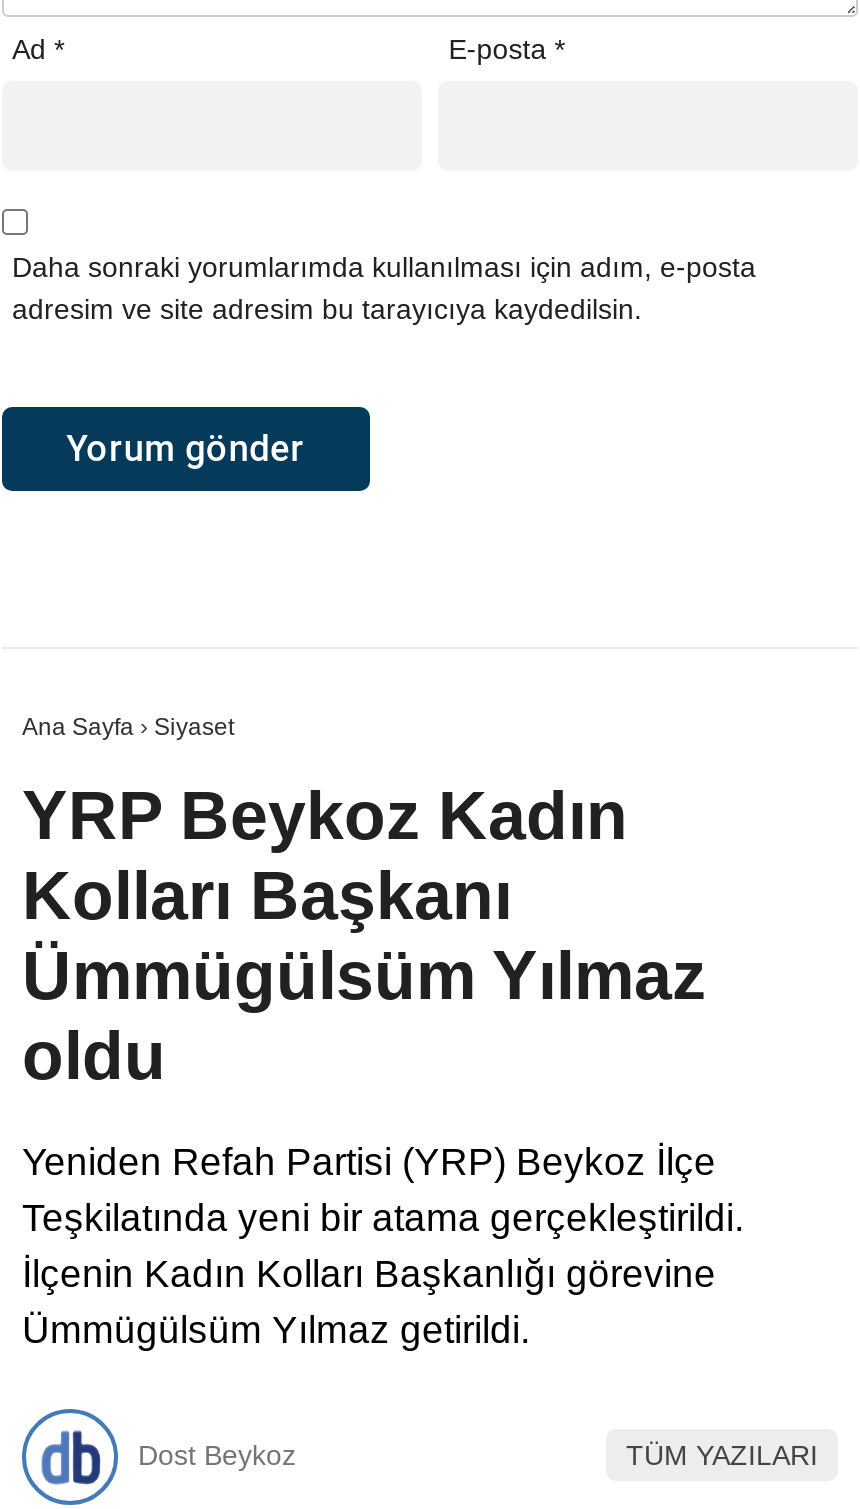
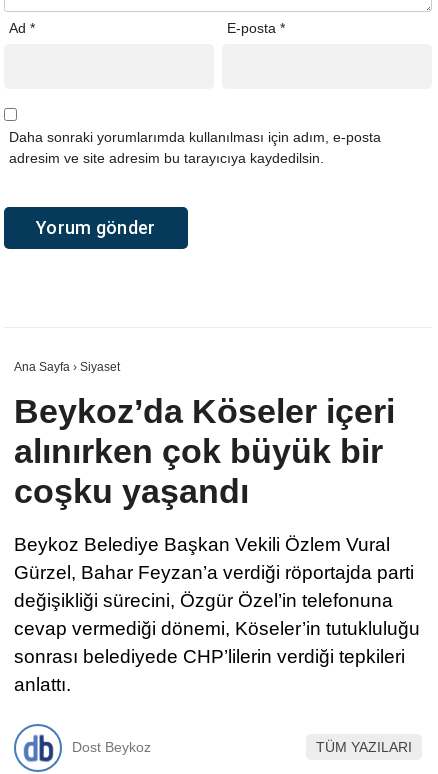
[22,777,706,1093] YRP Beykoz Kadın | Kolları Başkanı | Ümmügülsüm Yılmaz | oldu -> [14,392,395,510] Beykoz’da Köseler içeri | alınırken çok büyük bir | coşku yaşandı
[22,1141,744,1351] Yeniden Refah Partisi (YRP) Beykoz İlçe | Teşkilatında yeni bir atama gerçekleştirildi. | İlçenin Kadın Kolları Başkanlığı görevine | Ümmügülsüm Yılmaz getirildi. -> [14,534,420,695] Beykoz Belediye Başkan Vekili Özlem Vural | Gürzel, Bahar Feyzan’a verdiği röportajda parti | değişikliği sürecini, Özgür Özel’in telefonuna | cevap vermediği dönemi, Köseler’in tutukluluğu | sonrası belediyede CHP’lilerin verdiği tepkileri | anlattı.

